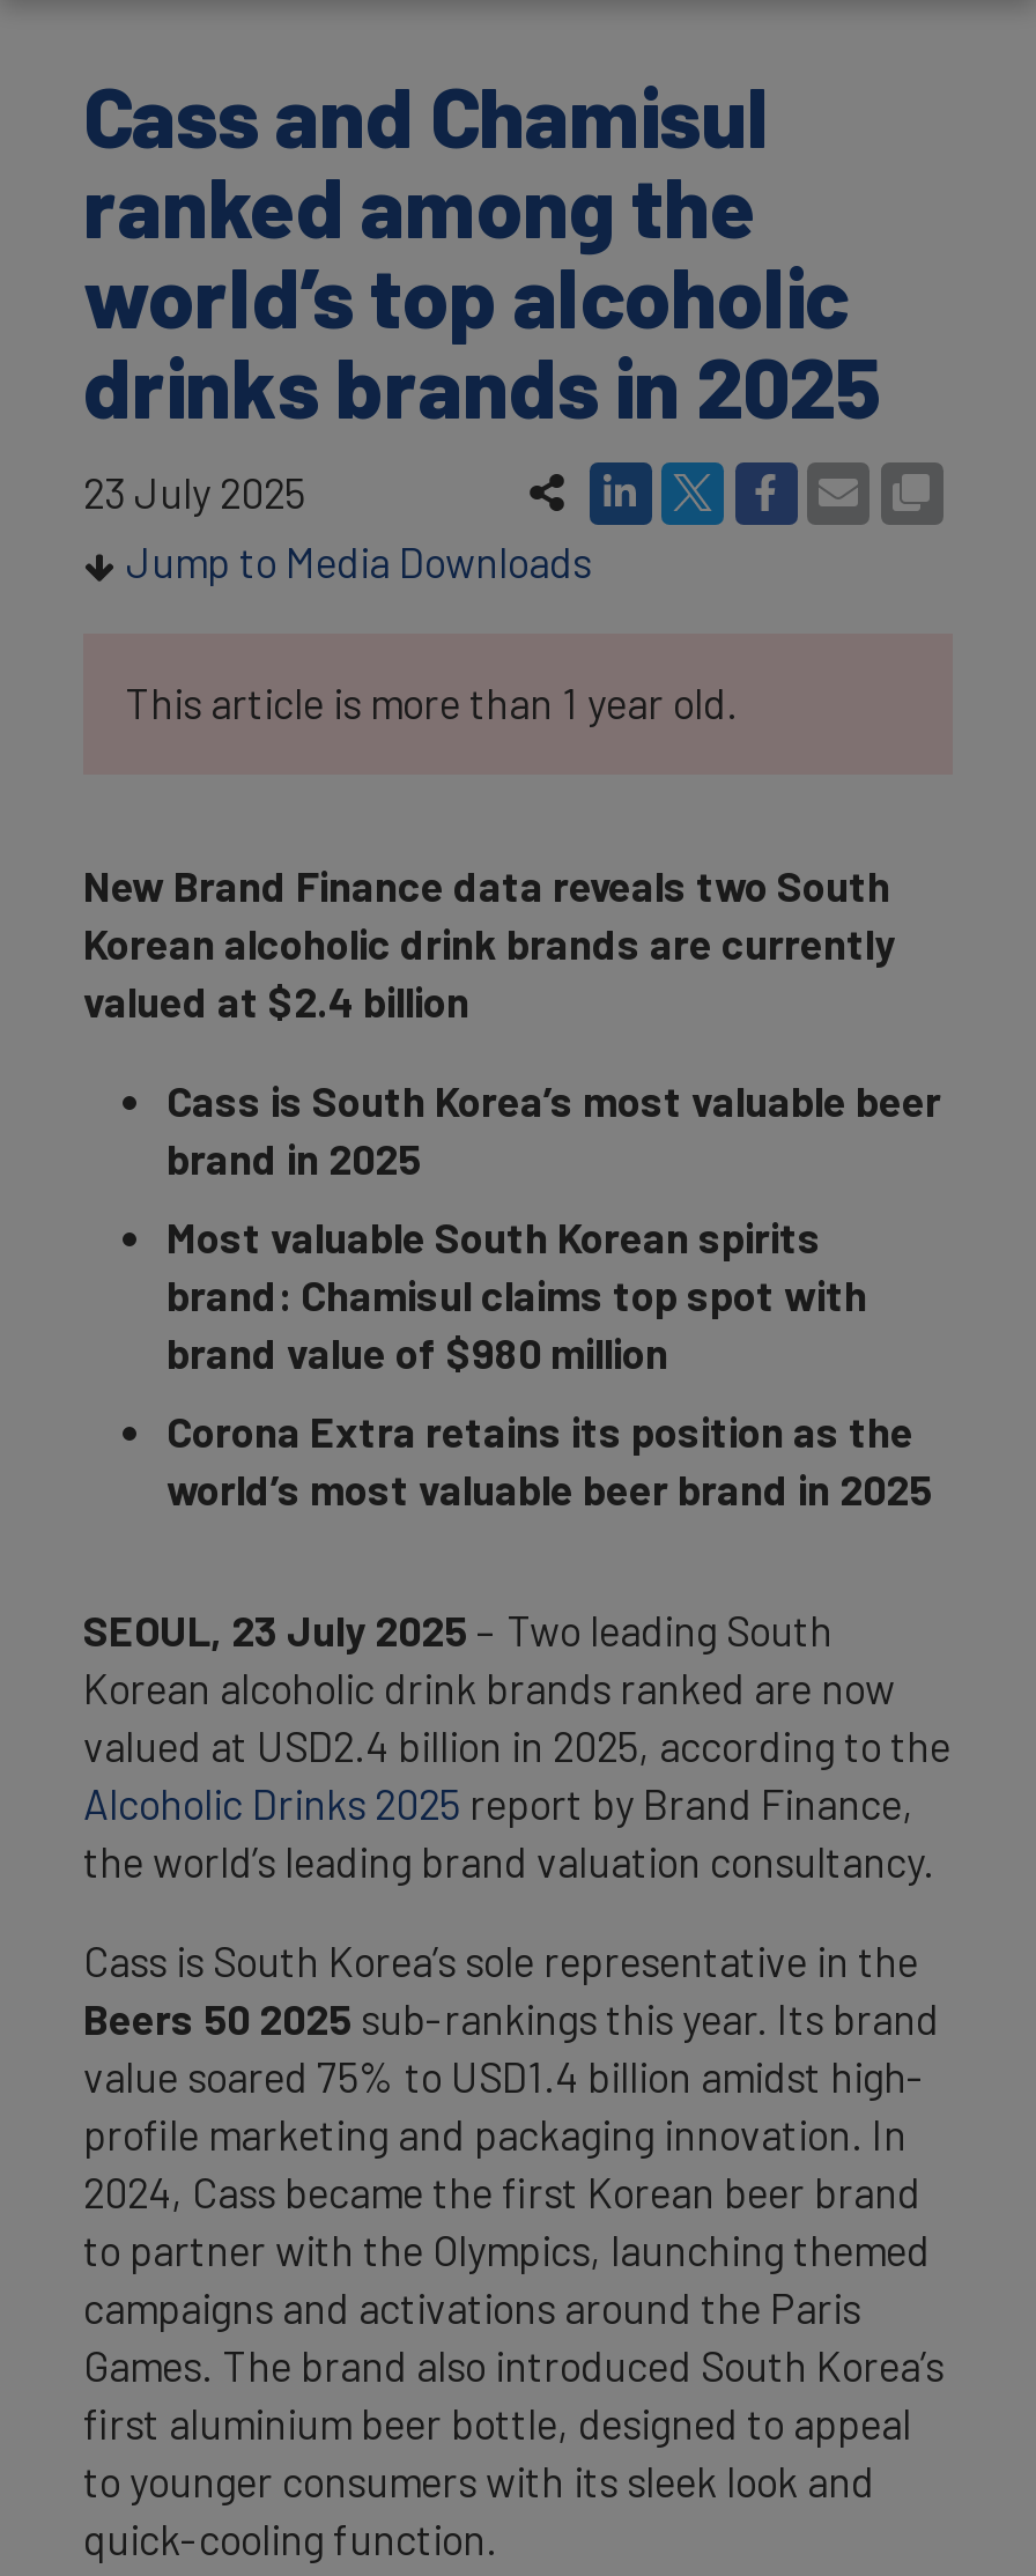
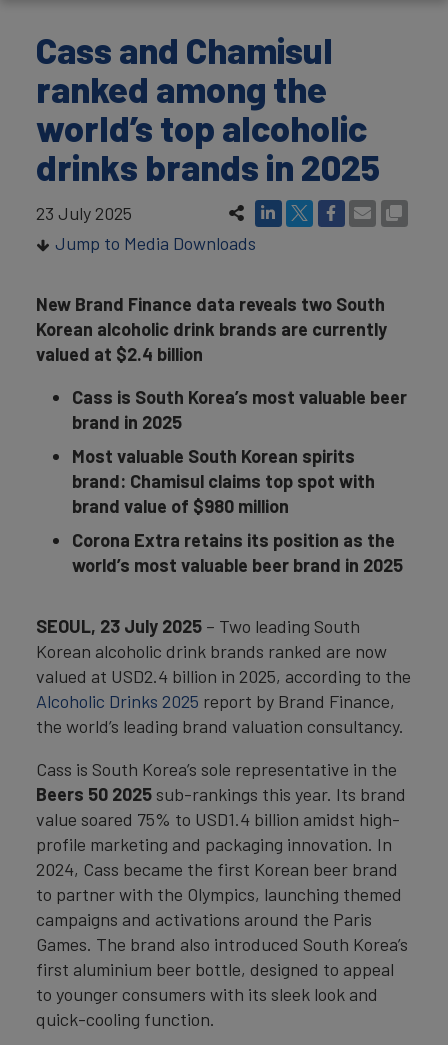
[125,678,738,728] This article is more than 1 year old. -> none

